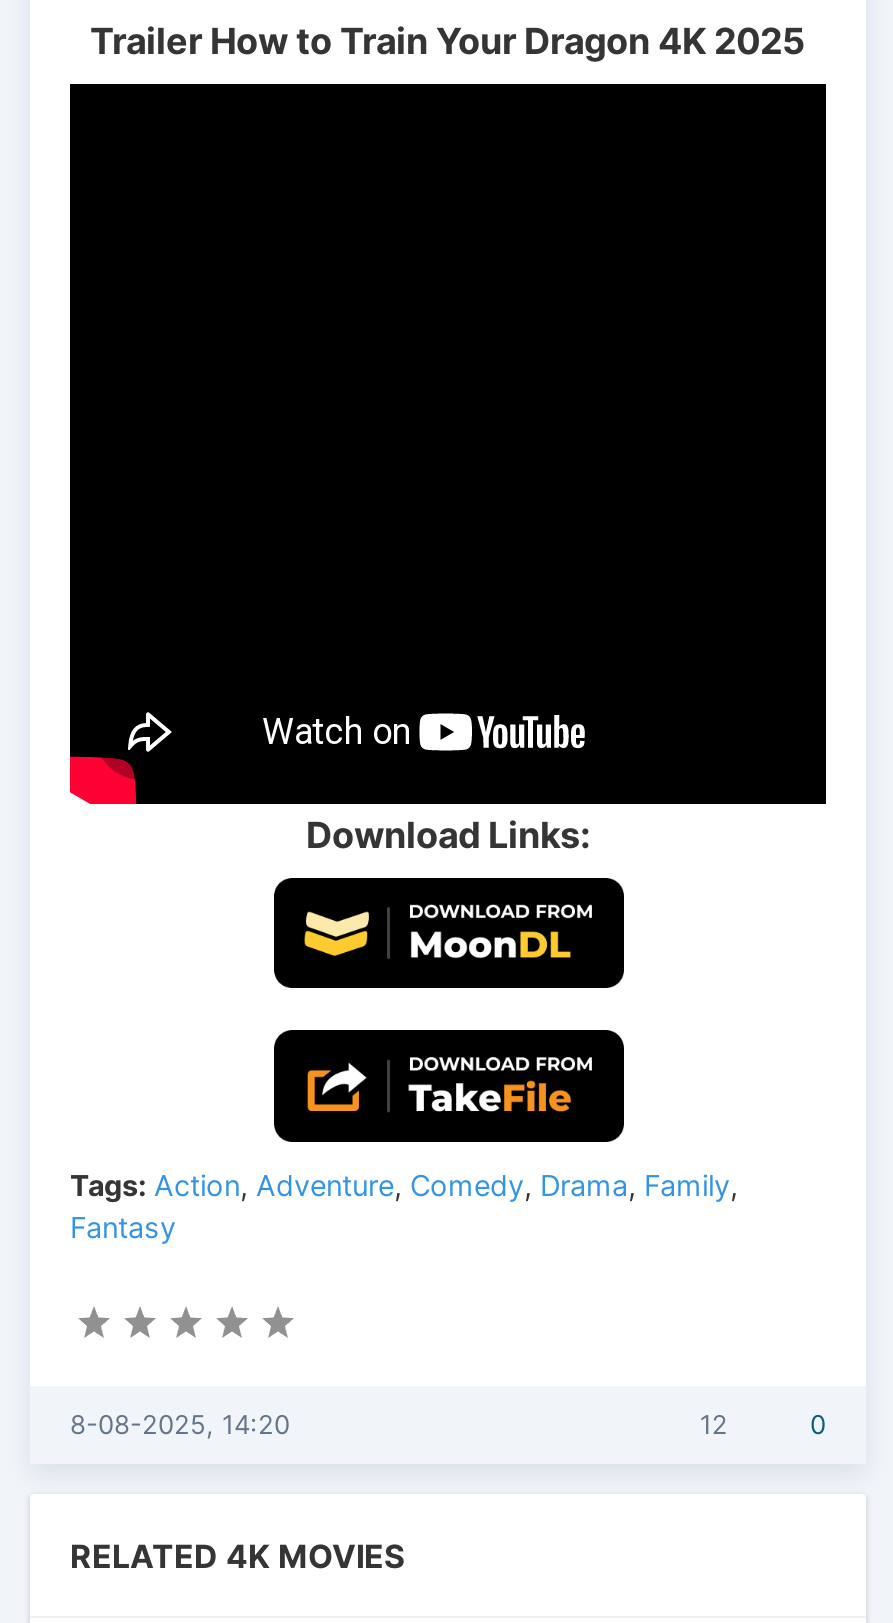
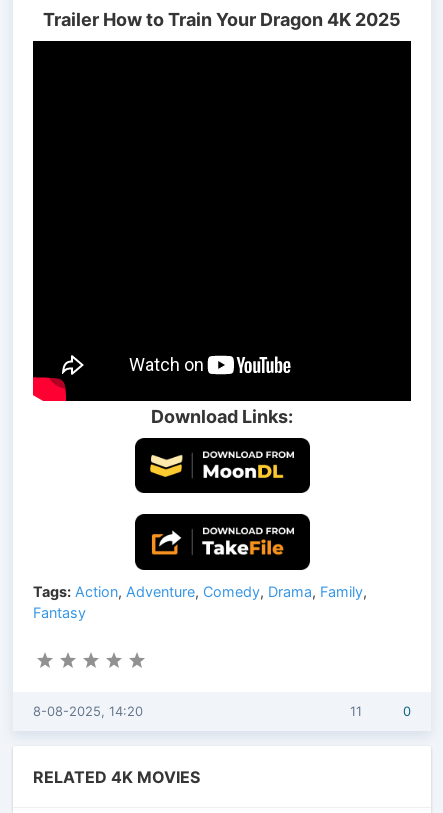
[692,1407,728,1439] 12 -> [346,703,362,719] 11

